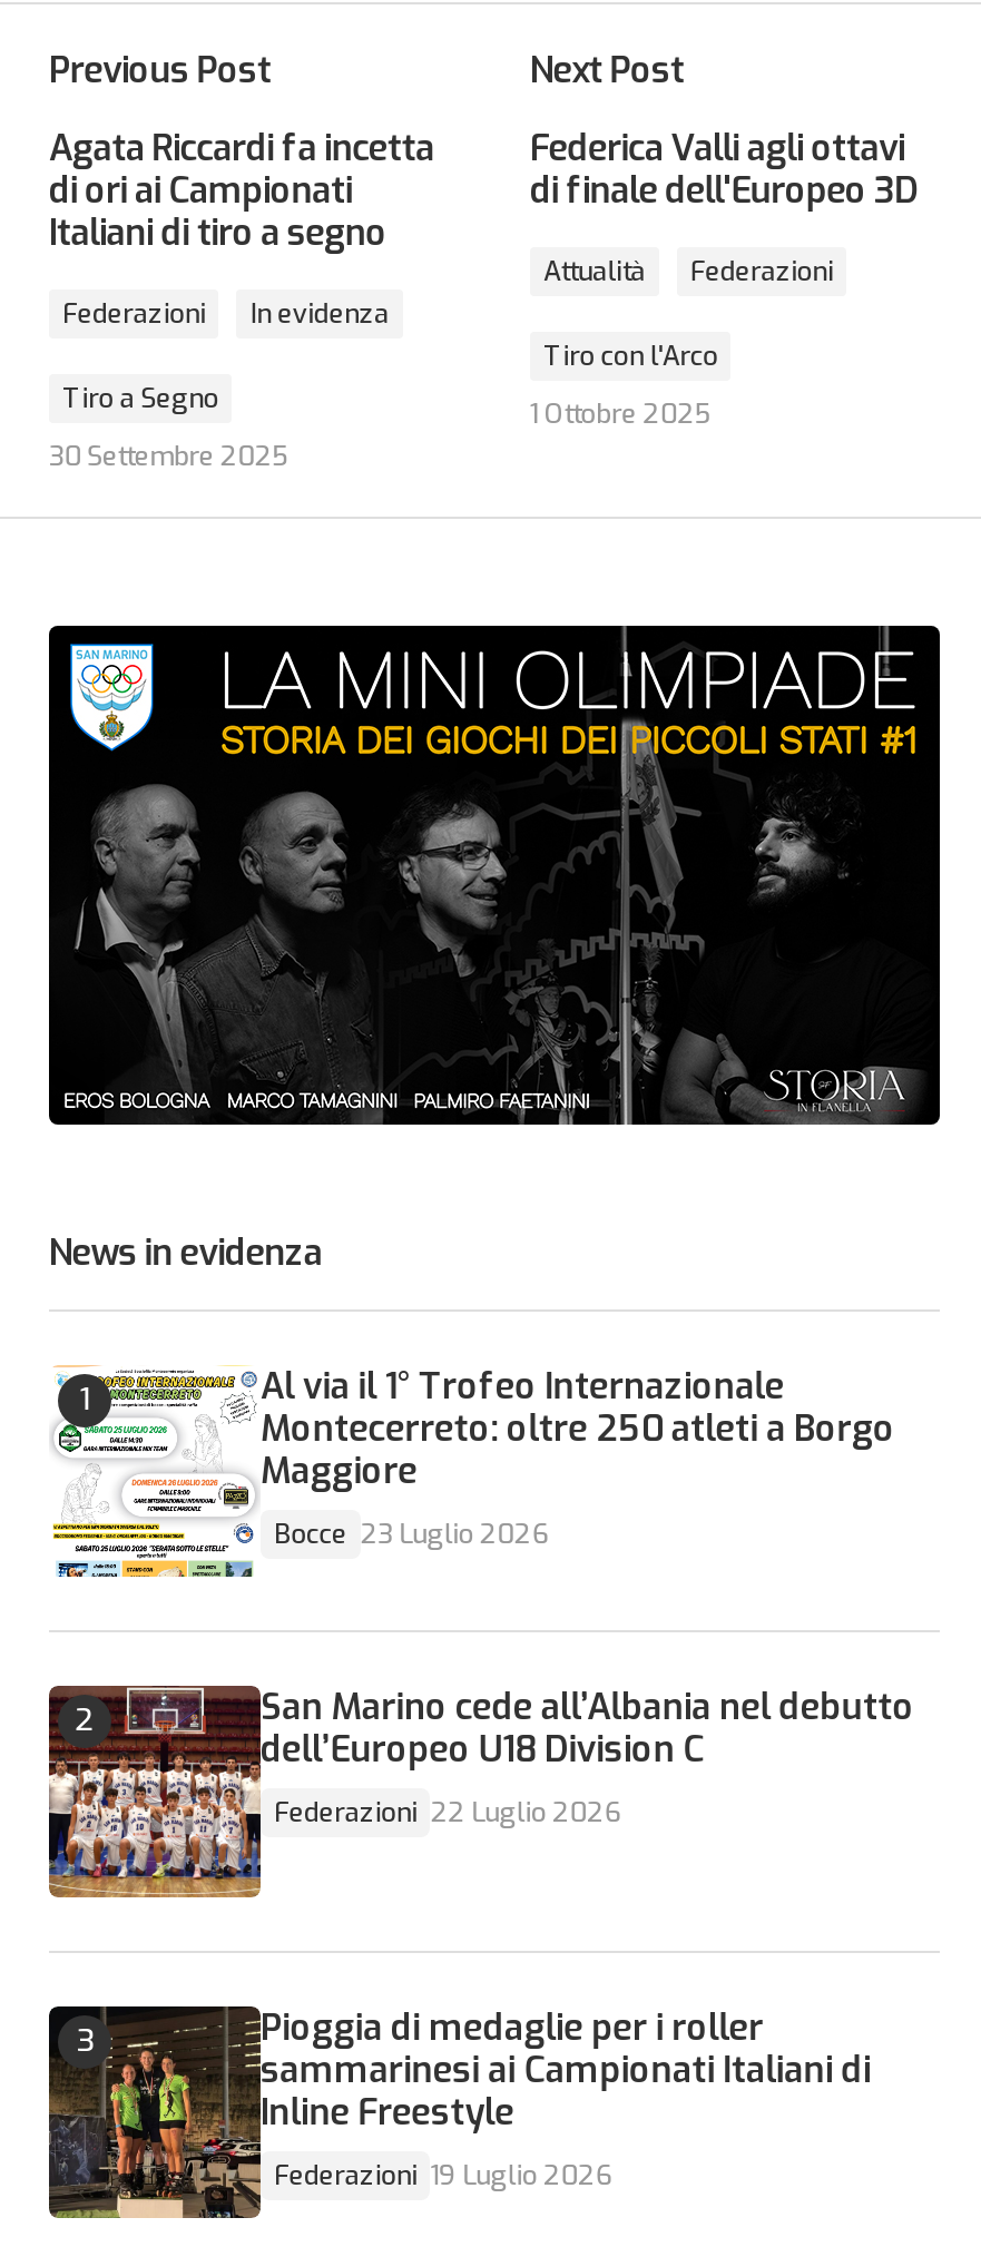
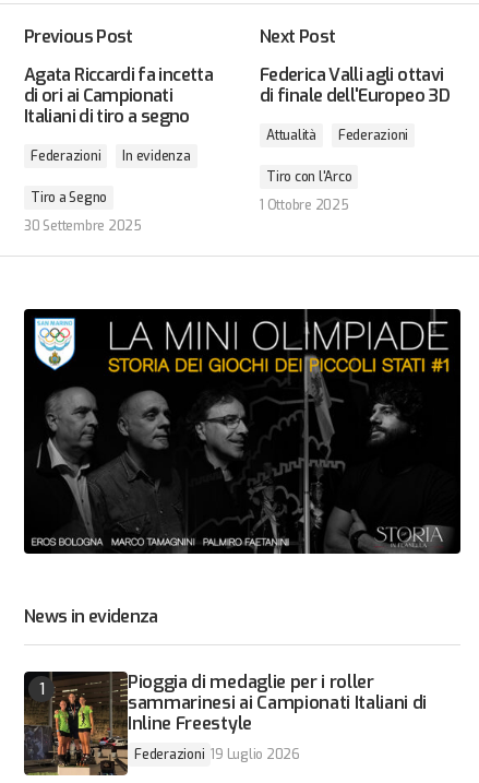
[49,1361,895,1577] [image] | Al via il 1° Trofeo Internazionale | Montecerreto: oltre 250 atleti a Borgo | Maggiore | Bocce 23 Luglio 2026 -> none
[47,1682,914,1897] [image] | San Marino cede all’Albania nel debutto | dell’Europeo U18 Division C | Federazioni 22 Luglio 2026 -> none

